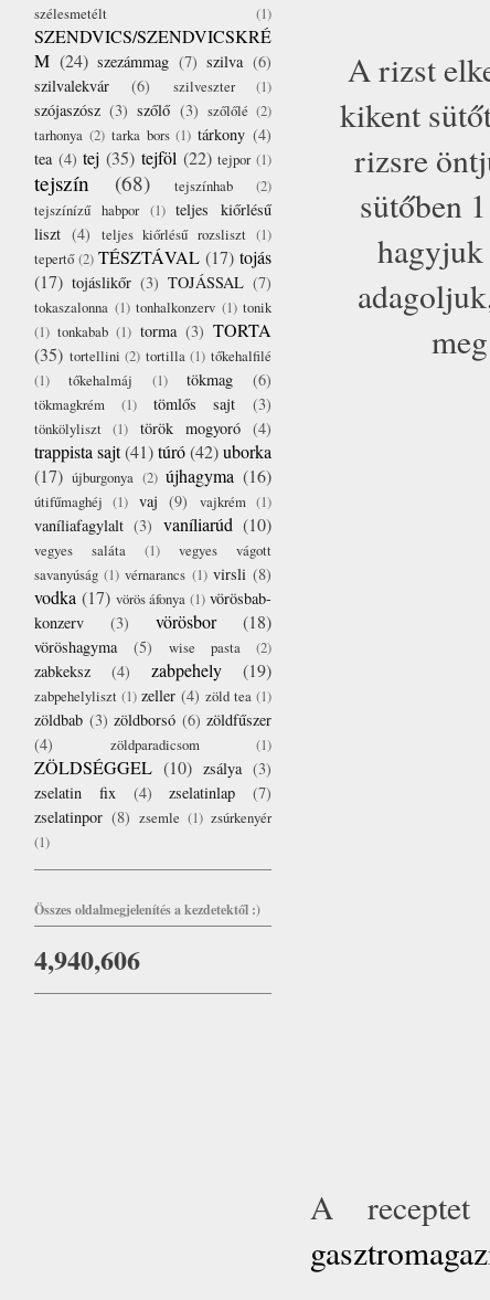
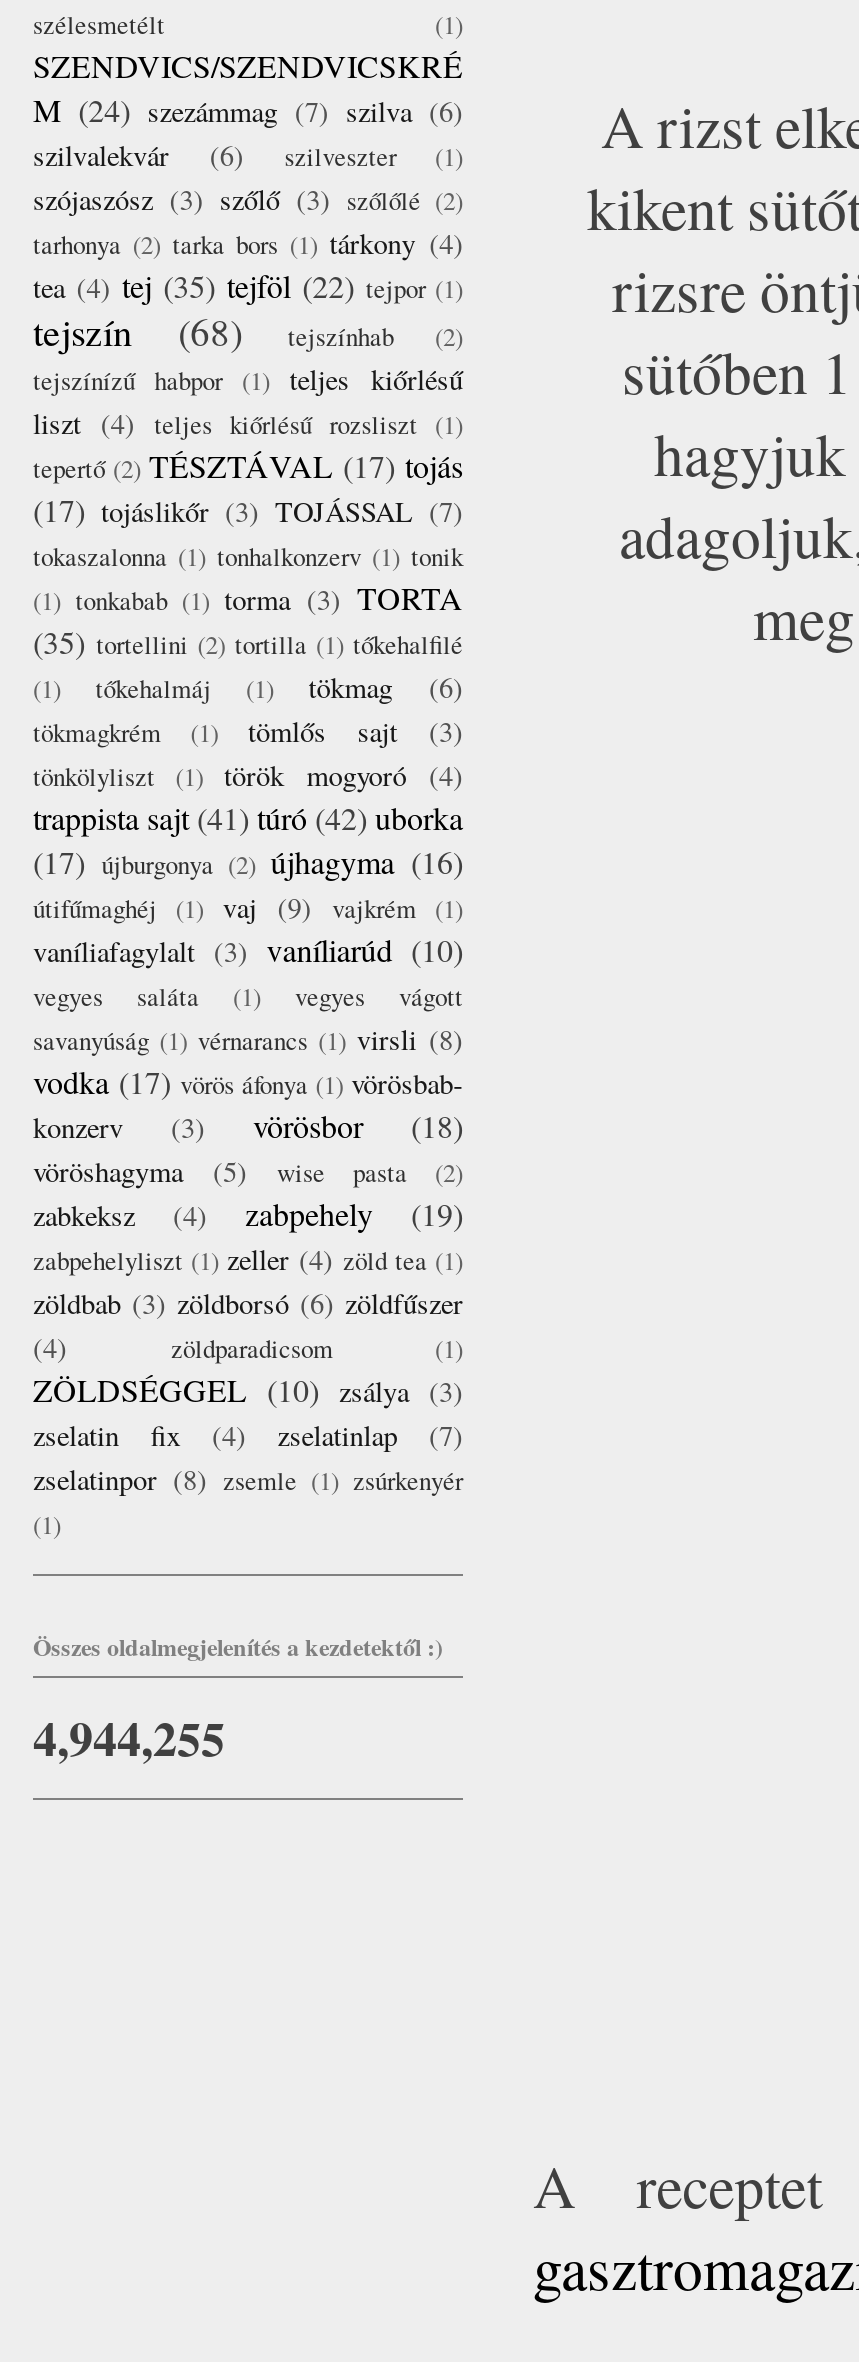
[34,940,140,979] 4,940,606 -> [33,1703,225,1773] 4,944,255

